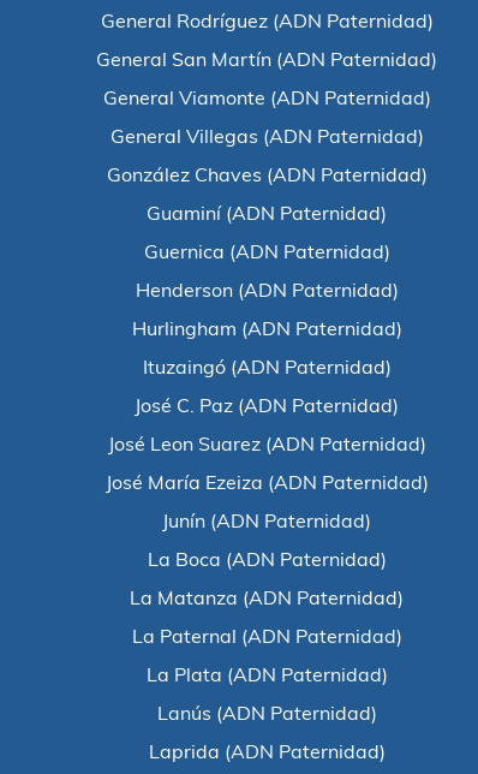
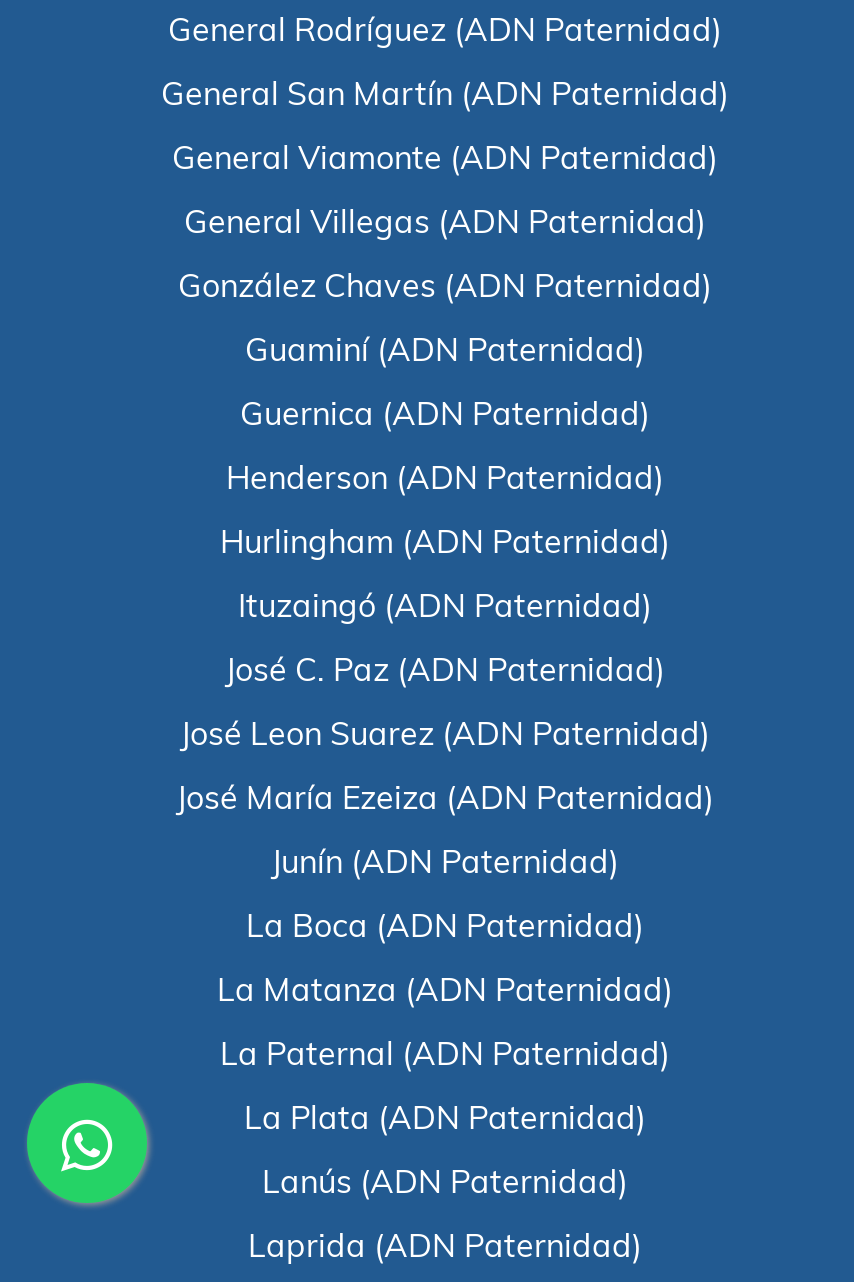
none -> [25,1081,153,1209] [image]

